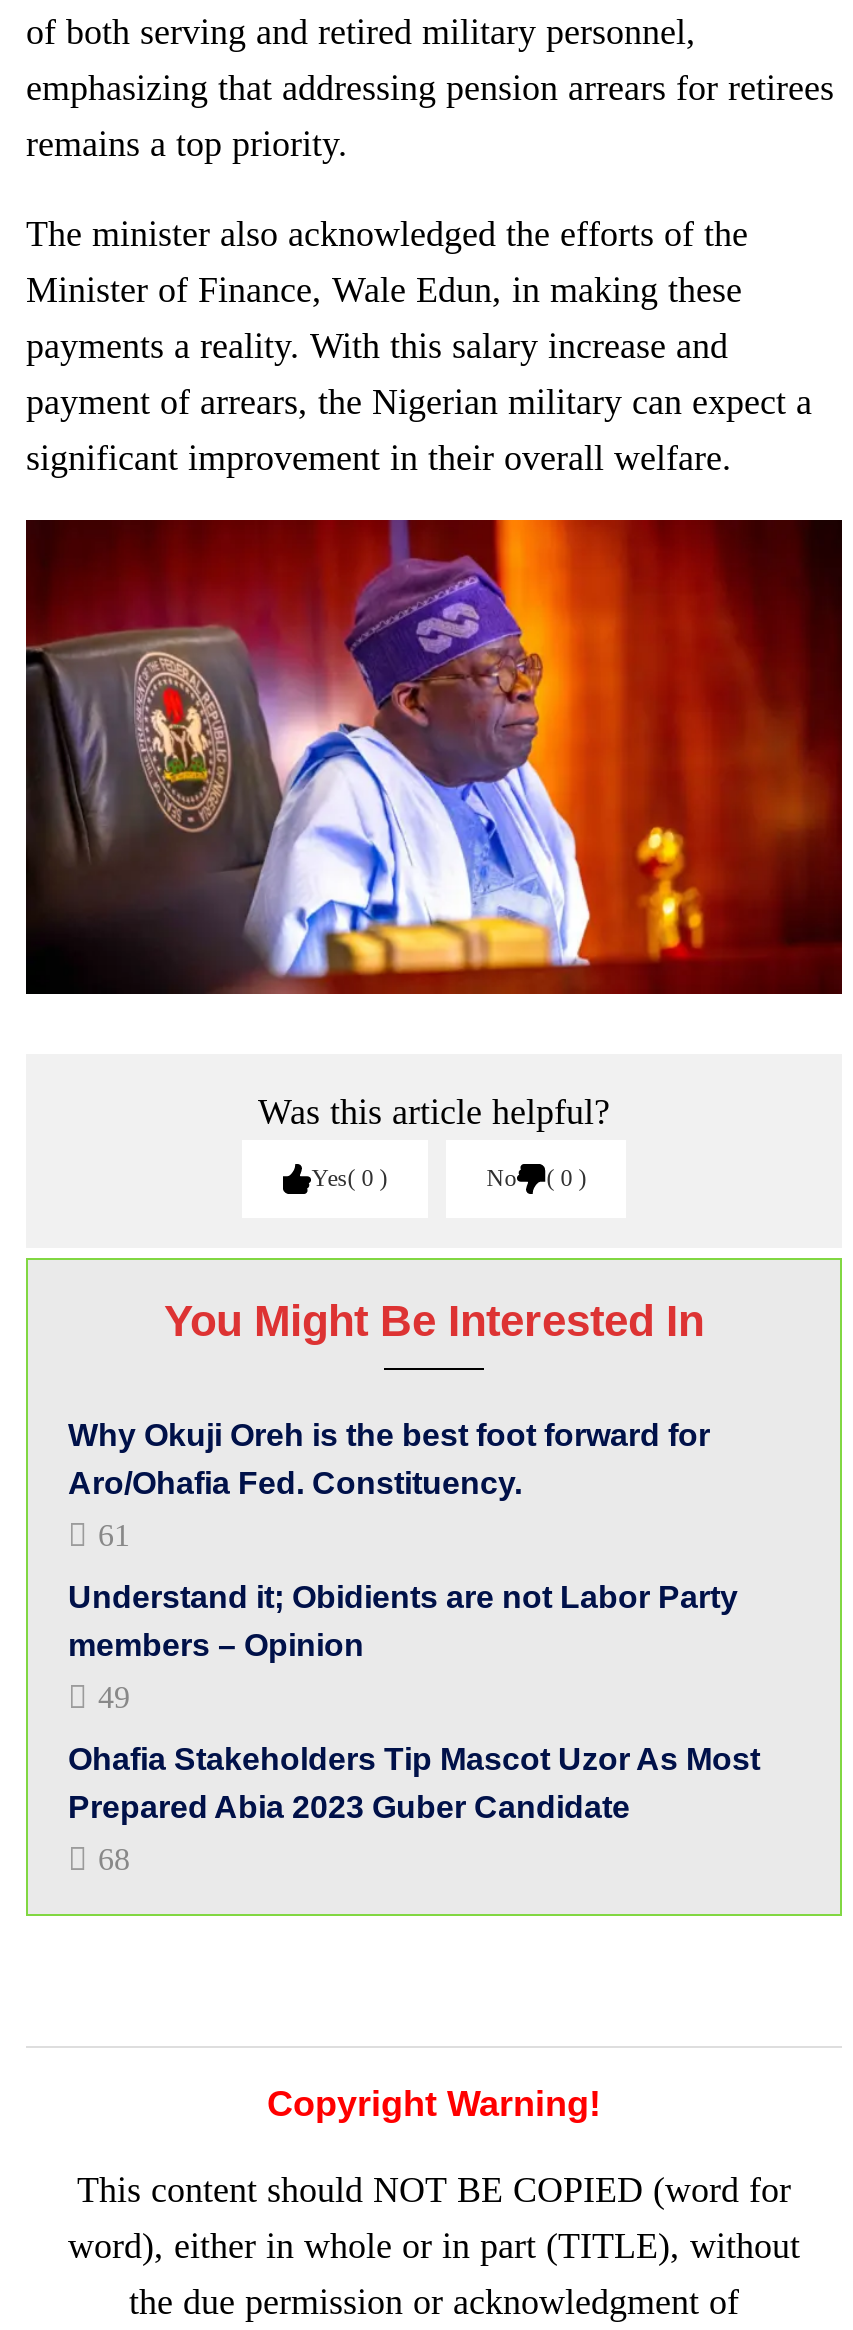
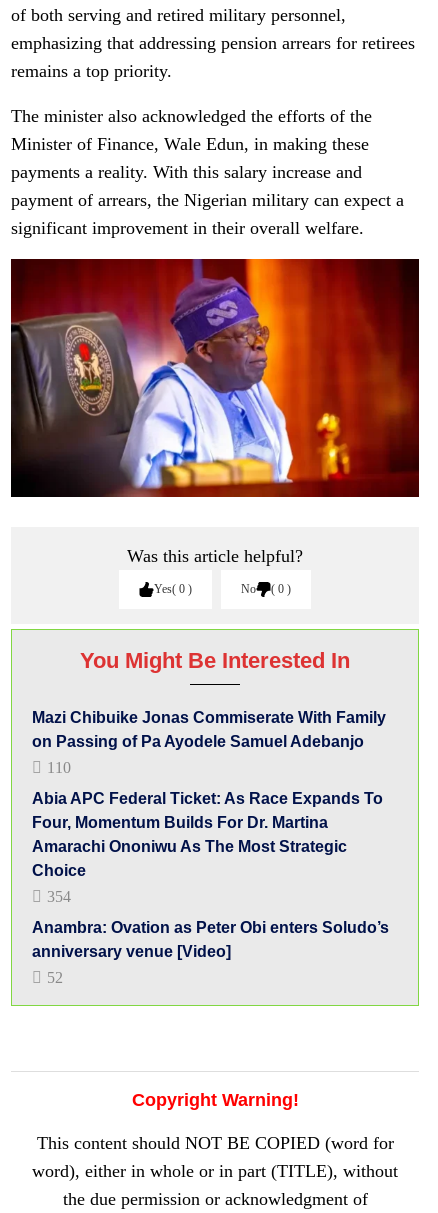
[68,1418,710,1500] Why Okuji Oreh is the best foot forward for | Aro/Ohafia Fed. Constituency. -> [32,709,386,750] Mazi Chibuike Jonas Commiserate With Family | on Passing of Pa Ayodele Samuel Adebanjo
[98,1518,130,1552] 61 -> [47,759,71,776] 110
[68,1580,738,1662] Understand it; Obidients are not Labor Party | members – Opinion -> [32,790,383,879] Abia APC Federal Ticket: As Race Expands To | Four, Momentum Builds For Dr. Martina | Amarachi Ononiwu As The Most Strategic | Choice
[98,1680,130,1714] 49 -> [47,888,71,905] 354
[68,1742,760,1824] Ohafia Stakeholders Tip Mascot Uzor As Most | Prepared Abia 2023 Guber Candidate -> [32,919,389,960] Anambra: Ovation as Peter Obi enters Soludo’s | anniversary venue [Video]
[98,1842,130,1876] 68 -> [47,969,63,986] 52

